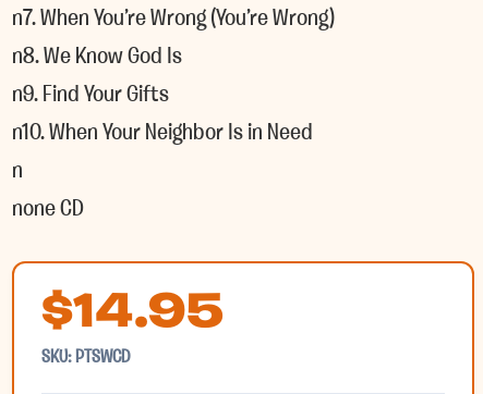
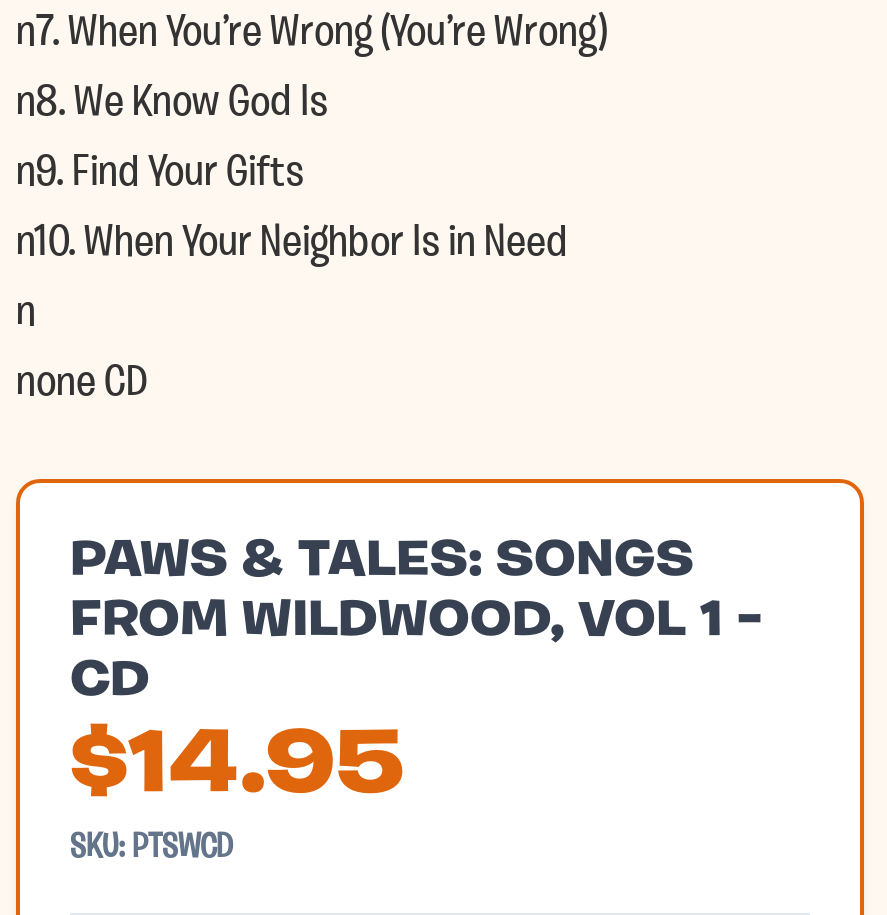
none -> [70,537,762,707] PAWS & TALES: SONGS | FROM WILDWOOD, VOL 1 – | CD

